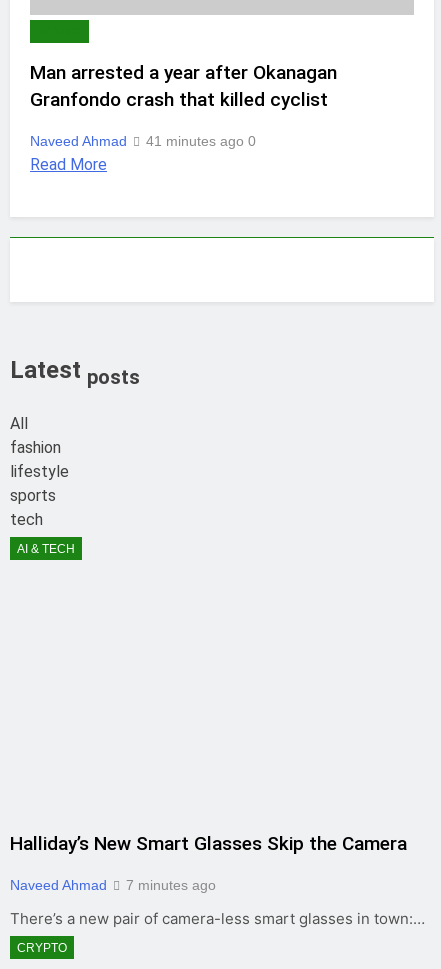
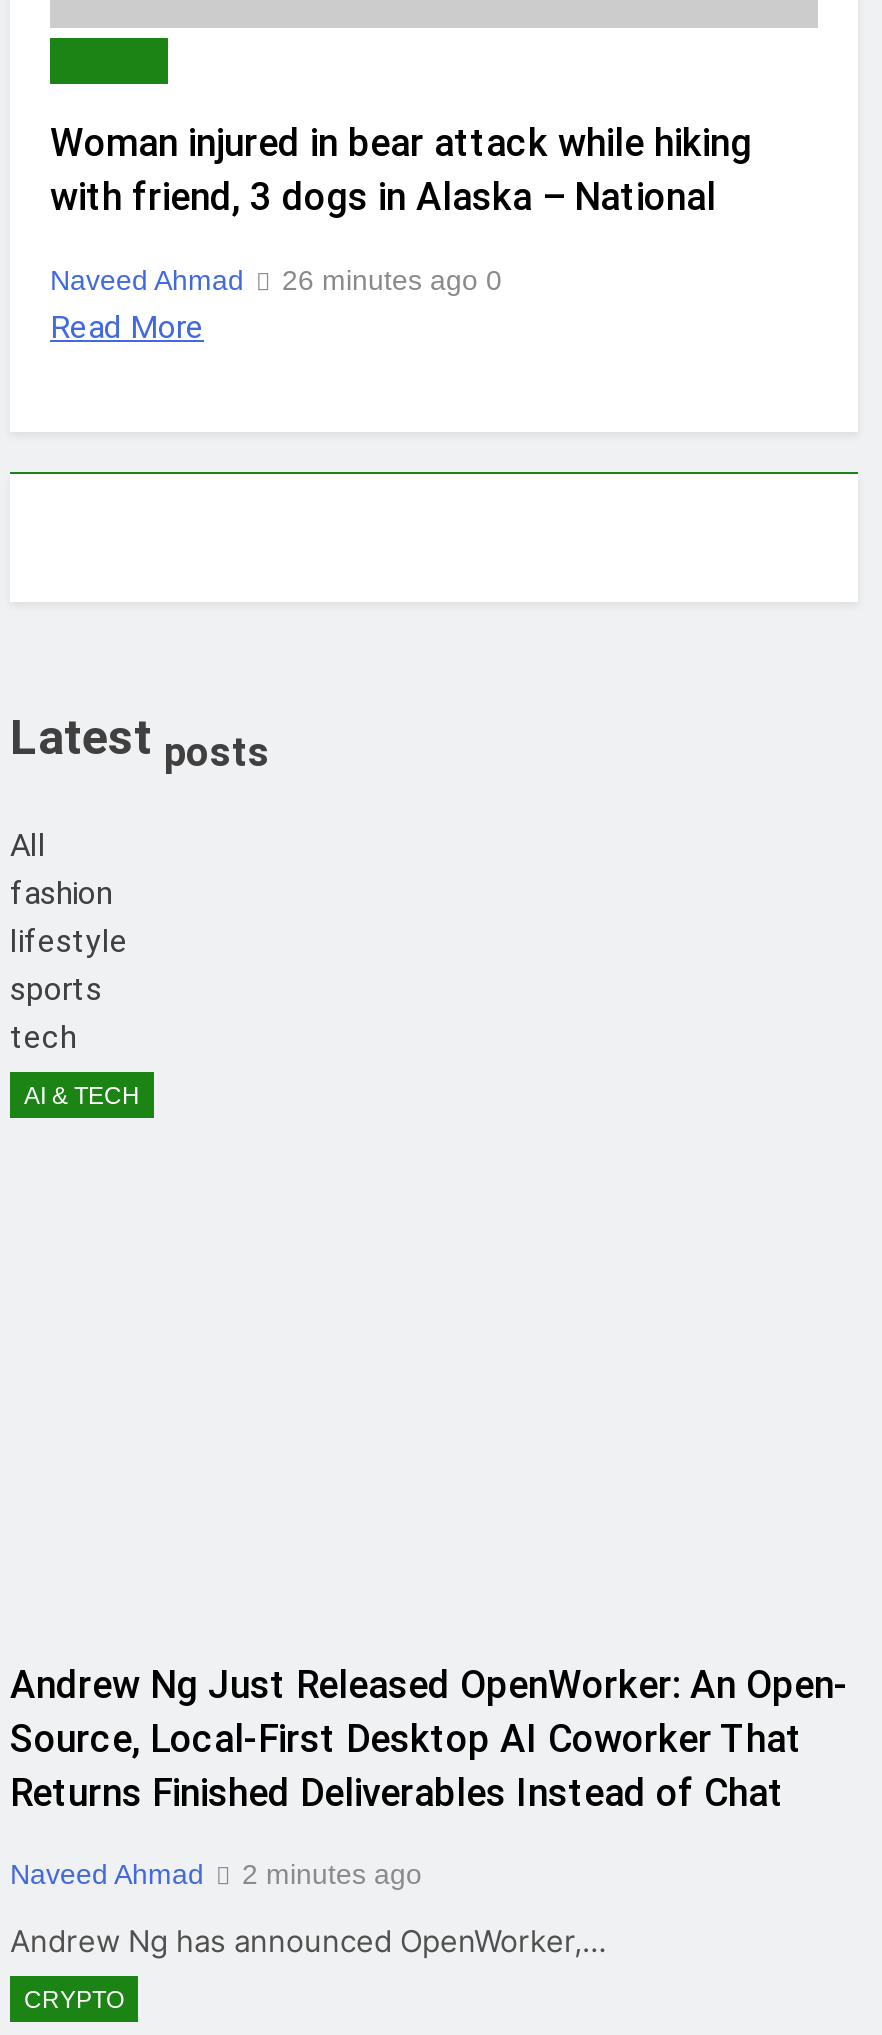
[30,61,337,111] Man arrested a year after Okanagan | Granfondo crash that killed cyclist -> [50,120,752,220] Woman injured in bear attack while hiking | with friend, 3 dogs in Alaska – National
[30,133,256,149] Naveed Ahmad 41 minutes ago 0 -> [50,264,502,296] Naveed Ahmad 26 minutes ago 0
[10,832,407,855] Halliday’s New Smart Glasses Skip the Camera -> [10,1661,848,1815] Andrew Ng Just Released OpenWorker: An Open- | Source, Local-First Desktop AI Coworker That | Returns Finished Deliverables Instead of Chat
[10,876,216,892] Naveed Ahmad 7 minutes ago -> [10,1859,422,1891] Naveed Ahmad 2 minutes ago
[10,908,425,927] There’s a new pair of camera-less smart glasses in town:… -> [10,1923,606,1961] Andrew Ng has announced OpenWorker,…

